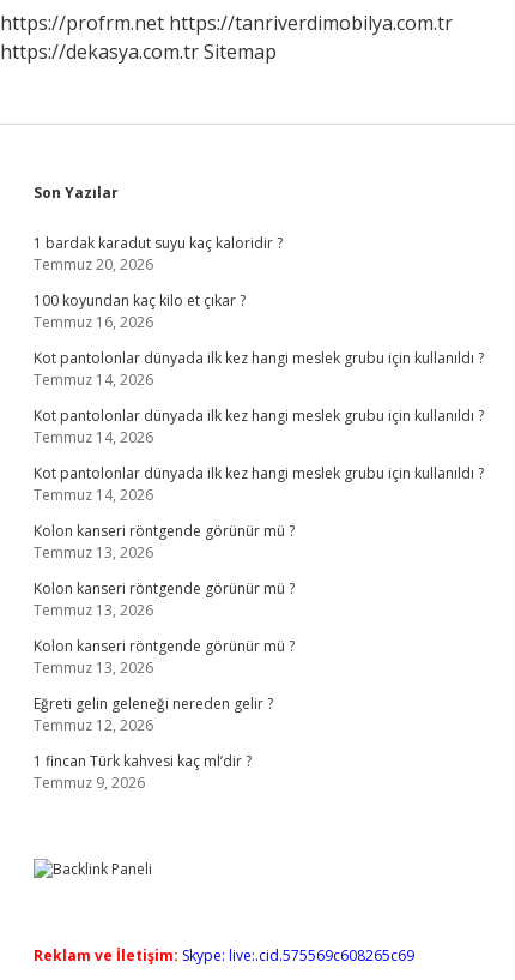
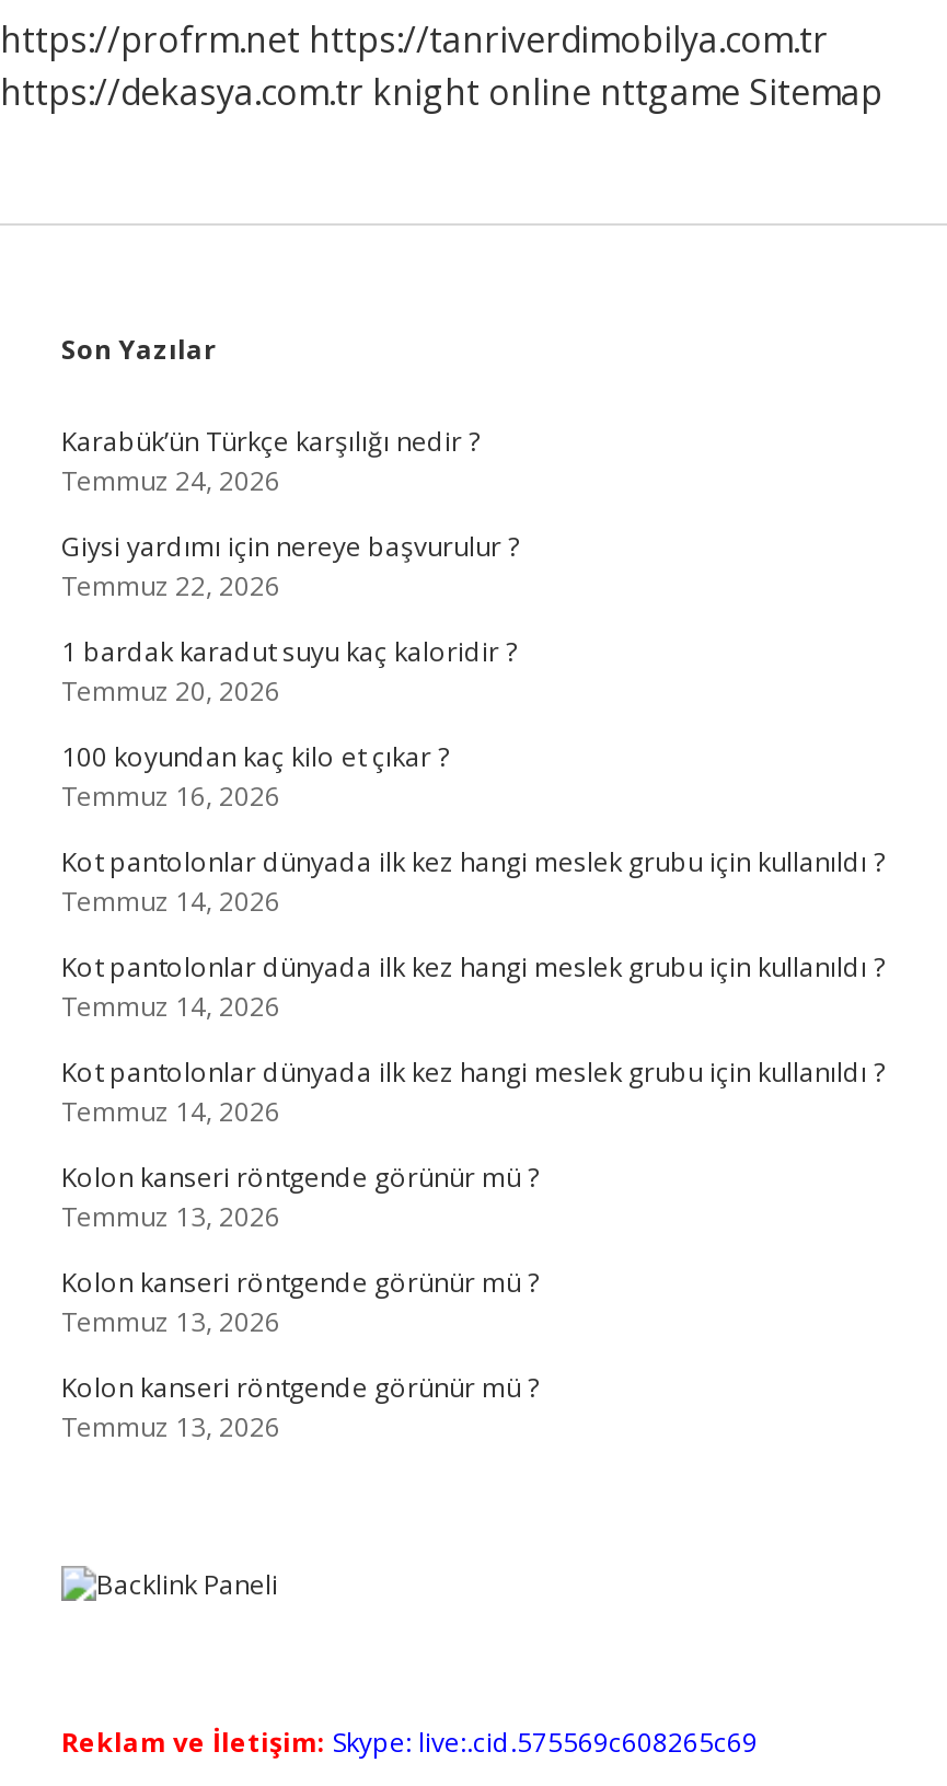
[0,38,277,65] https://dekasya.com.tr Sitemap -> [0,68,882,116] https://dekasya.com.tr knight online nttgame Sitemap
none -> [61,423,519,604] Karabük’ün Türkçe karşılığı nedir ? | Temmuz 24, 2026 | Giysi yardımı için nereye başvurulur ? | Temmuz 22, 2026
moved [34,233,484,678] -> [61,633,885,1445]: 1 bardak karadut suyu kaç kaloridir ? | Temmuz 20, 2026 | 100 koyundan kaç kilo et çıkar ? | ... | Kolon kanseri röntgende görünür mü ? | Temmuz 13, 2026
[34,693,273,793] Eğreti gelin geleneği nereden gelir ? | Temmuz 12, 2026 | 1 fincan Türk kahvesi kaç ml’dir ? | Temmuz 9, 2026 -> none

